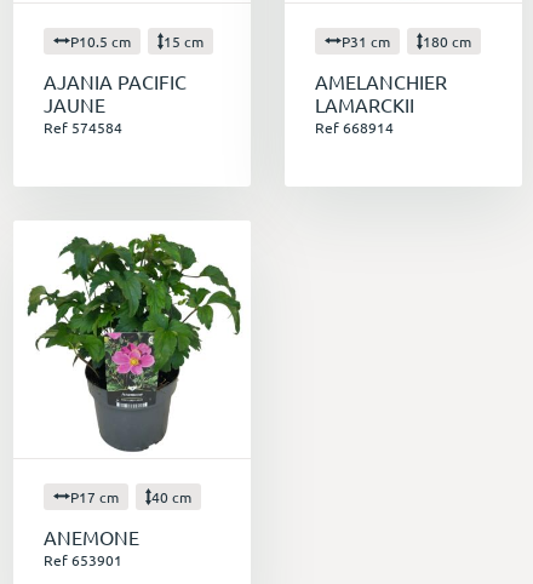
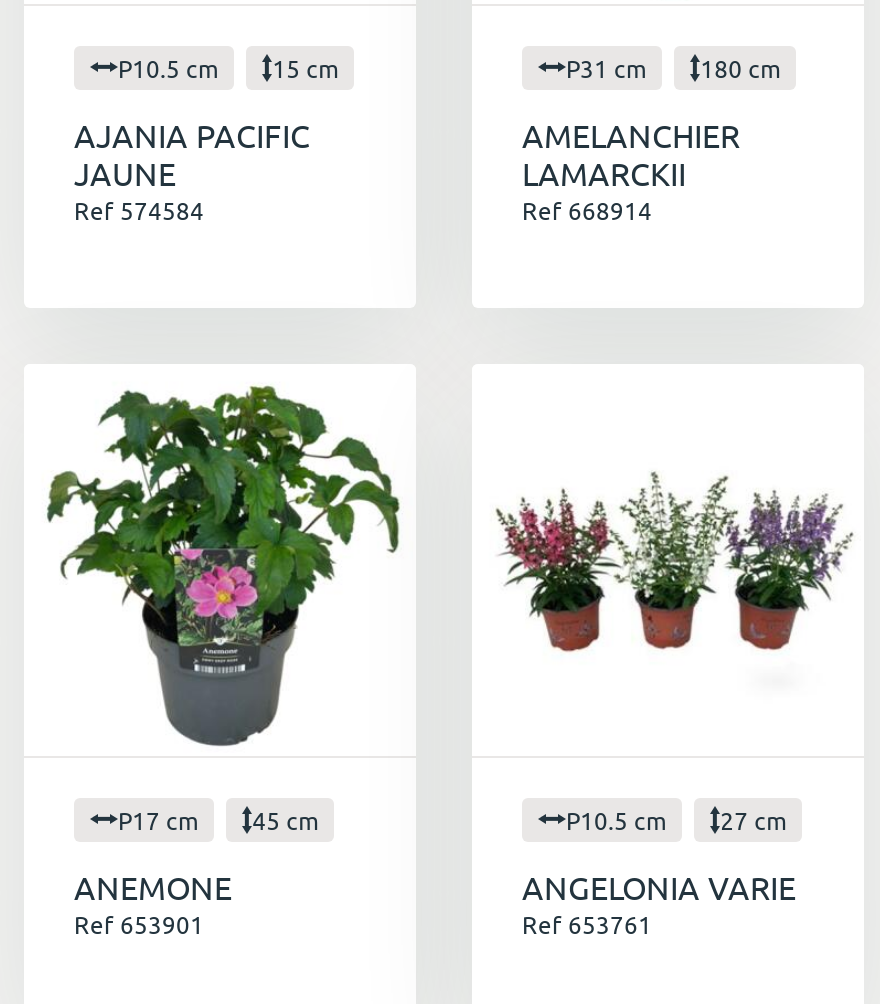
none -> [496,472,854,654] [image]
[70,487,192,506] P17 cm 40 cm -> [118,804,318,836] P17 cm 45 cm
none -> [522,804,796,940] P10.5 cm | 27 cm | ANGELONIA VARIE | Ref 653761

